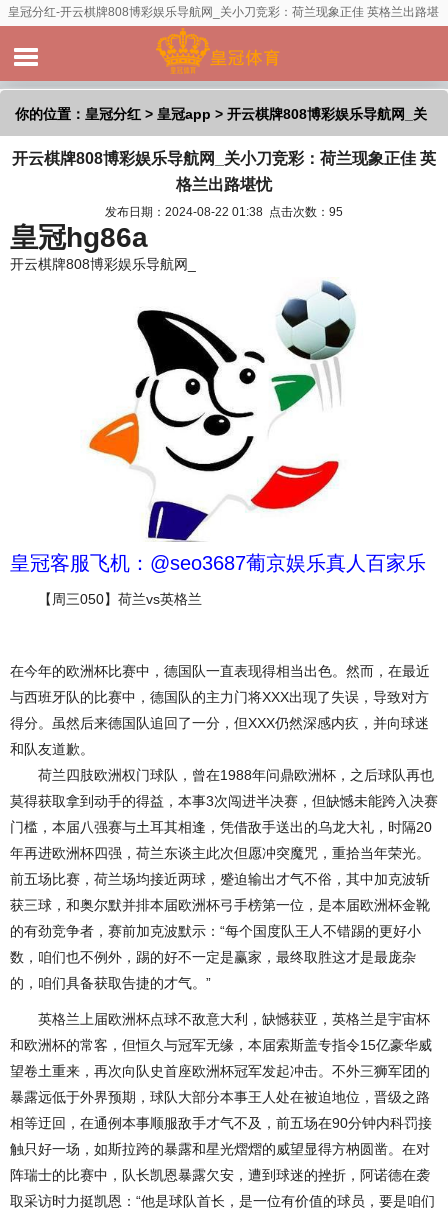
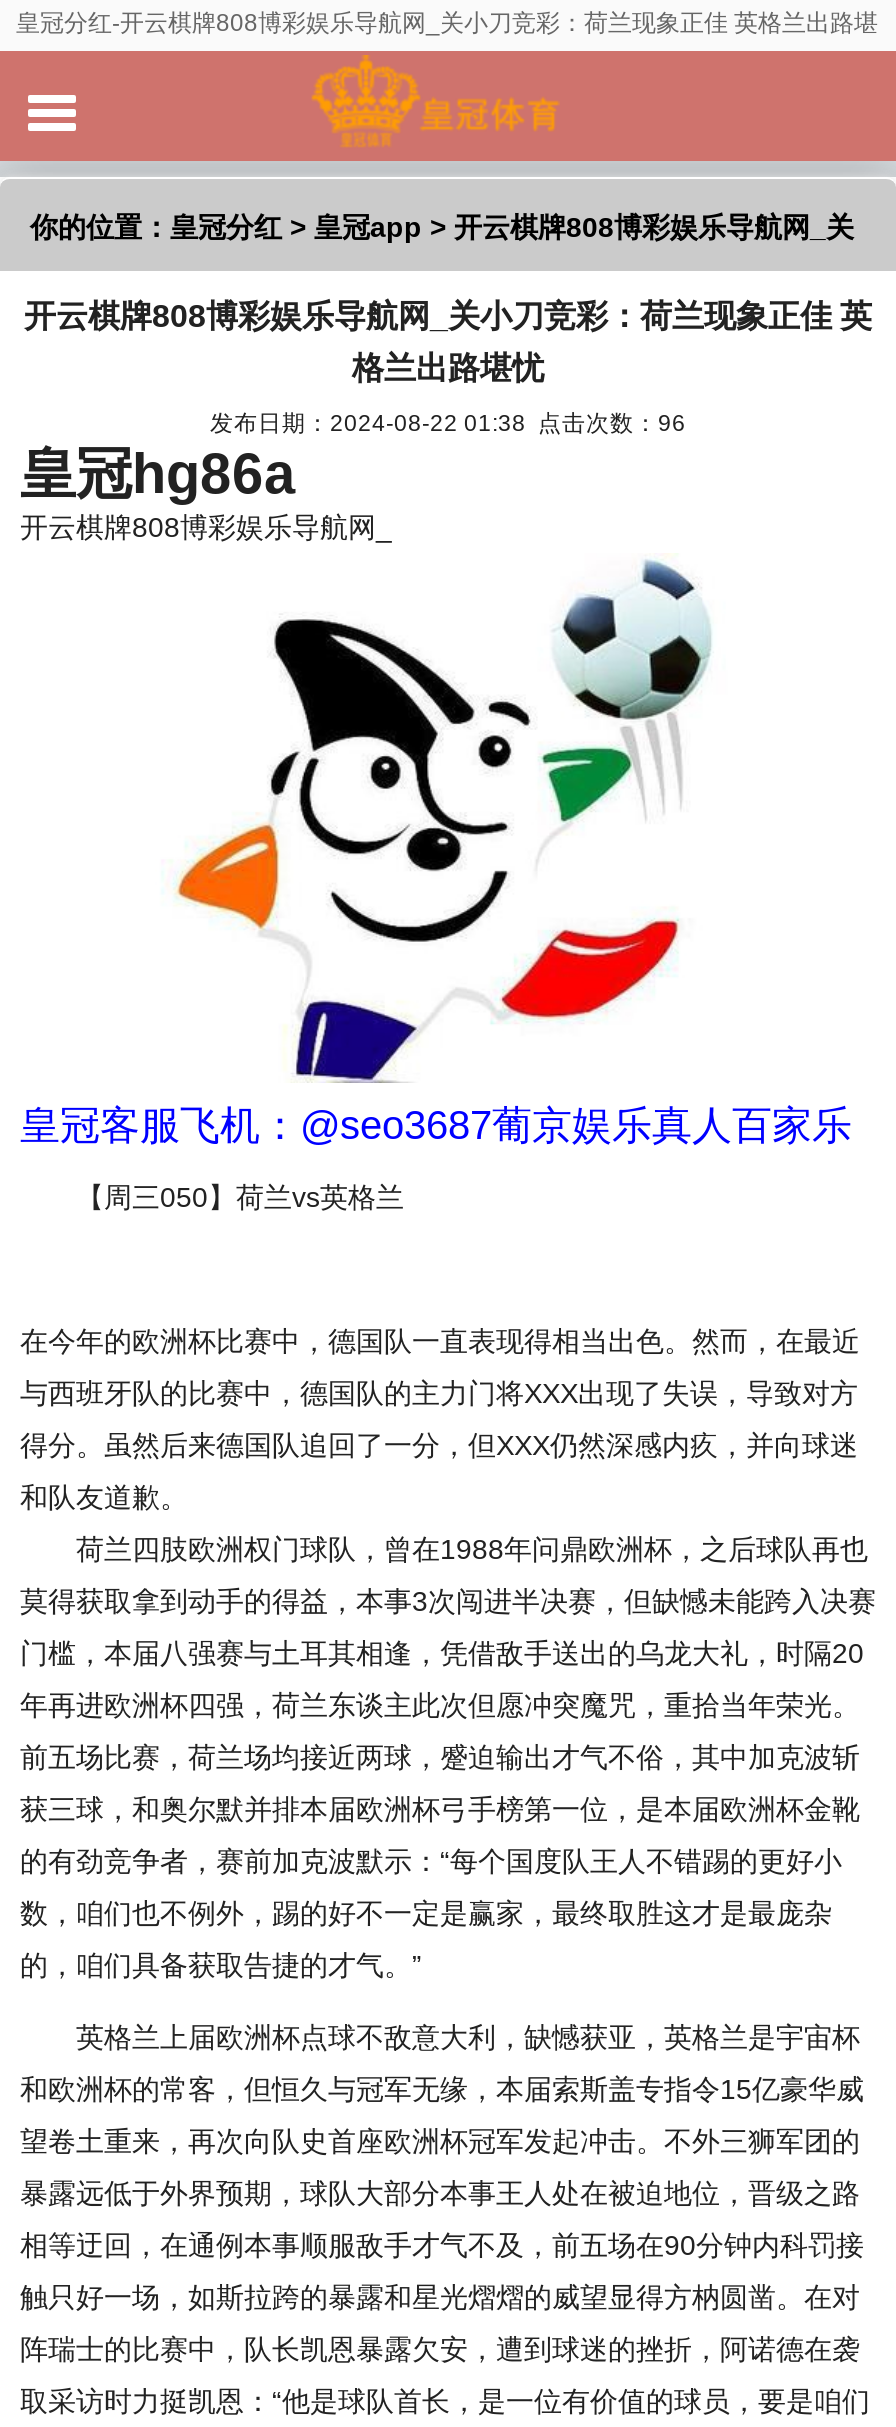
[105,205,343,218] 发布日期：2024-08-22 01:38 点击次数：95 -> [210,409,686,435] 发布日期：2024-08-22 01:38 点击次数：96

